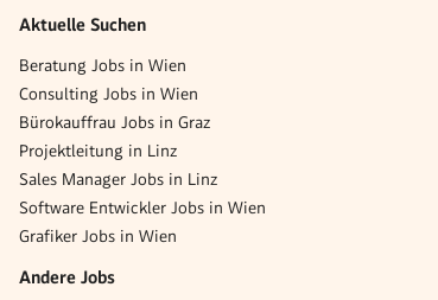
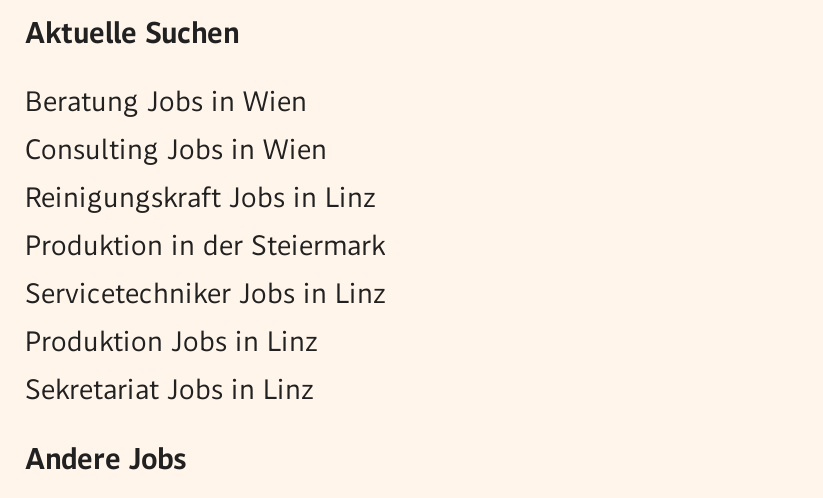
[19,113,210,132] Bürokauffrau Jobs in Graz -> [25,182,375,214] Reinigungskraft Jobs in Linz
[19,141,177,160] Projektleitung in Linz -> [25,230,385,262] Produktion in der Steiermark
[19,170,217,189] Sales Manager Jobs in Linz -> [25,278,385,310] Servicetechniker Jobs in Linz
[19,198,266,217] Software Entwickler Jobs in Wien -> [25,326,317,358] Produktion Jobs in Linz
[19,227,177,246] Grafiker Jobs in Wien -> [25,374,313,406] Sekretariat Jobs in Linz

